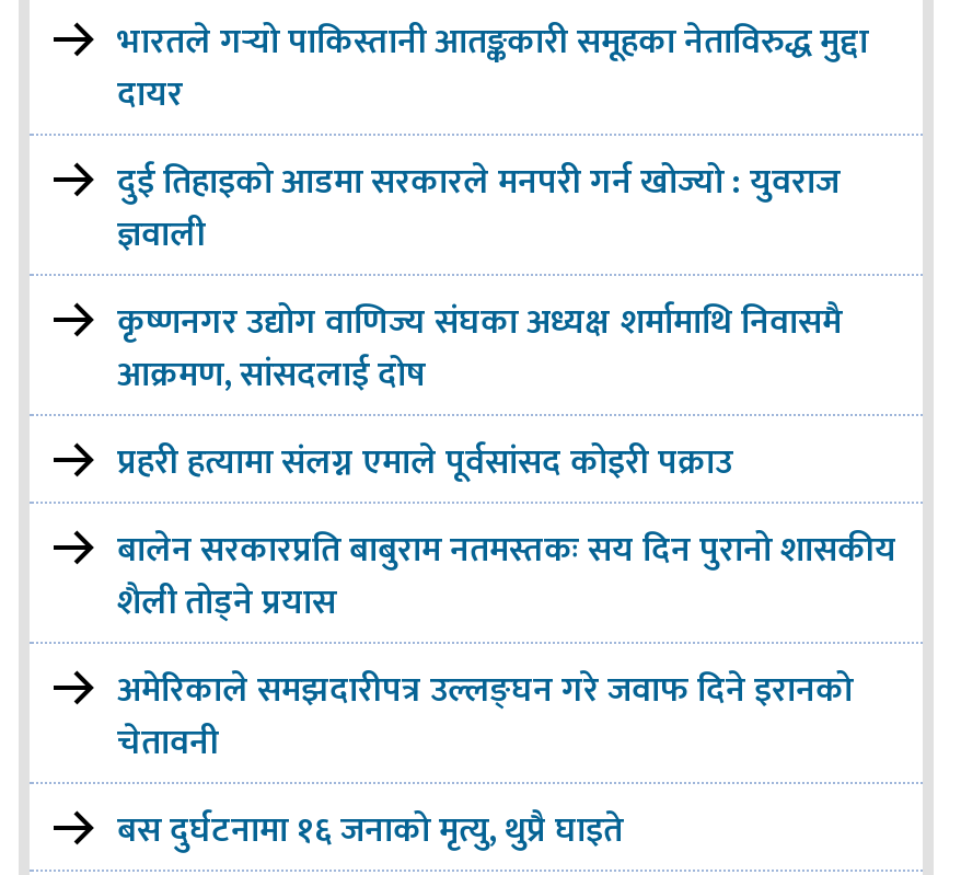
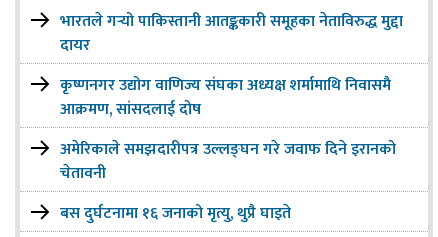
[117,154,840,266] दुई तिहाइको आडमा सरकारले मनपरी गर्न खोज्यो : युवराज | ज्ञवाली -> none
[117,435,896,634] प्रहरी हत्यामा संलग्न एमाले पूर्वसांसद कोइरी पक्राउ | बालेन सरकारप्रति बाबुराम नतमस्तकः सय दिन पुरानो शासकीय | शैली तोड्ने प्रयास -> none

